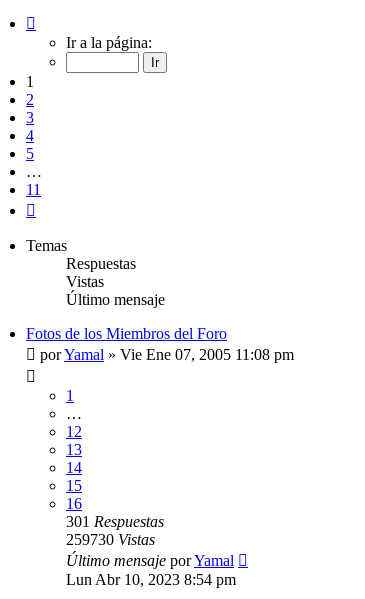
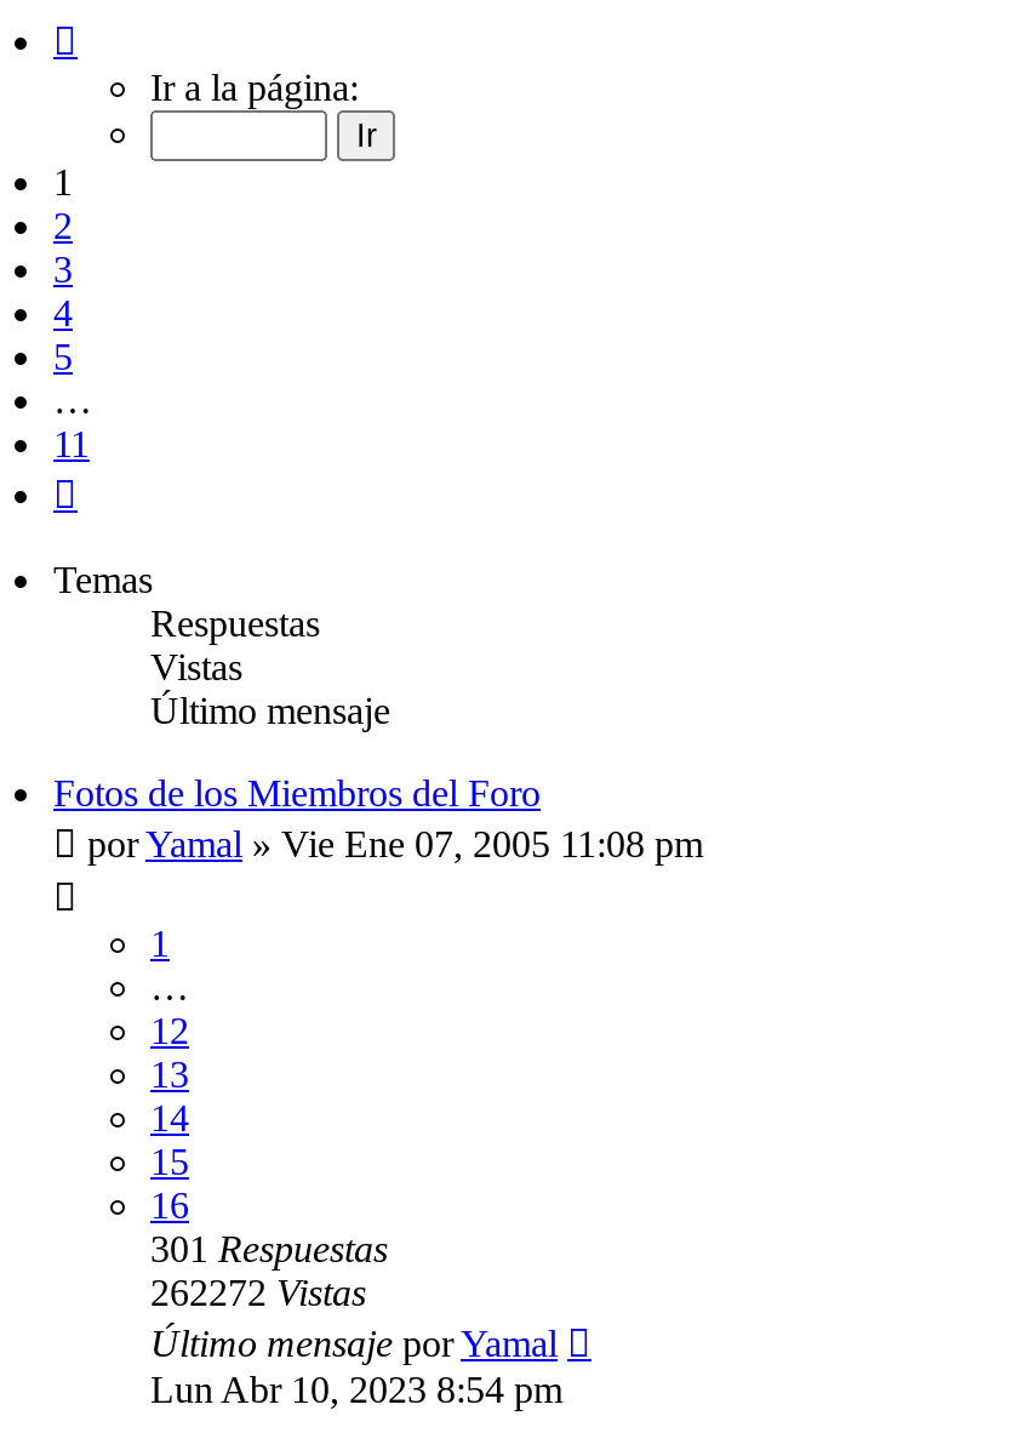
[66,531,155,548] 259730 Vistas -> [150,1272,366,1314] 262272 Vistas

